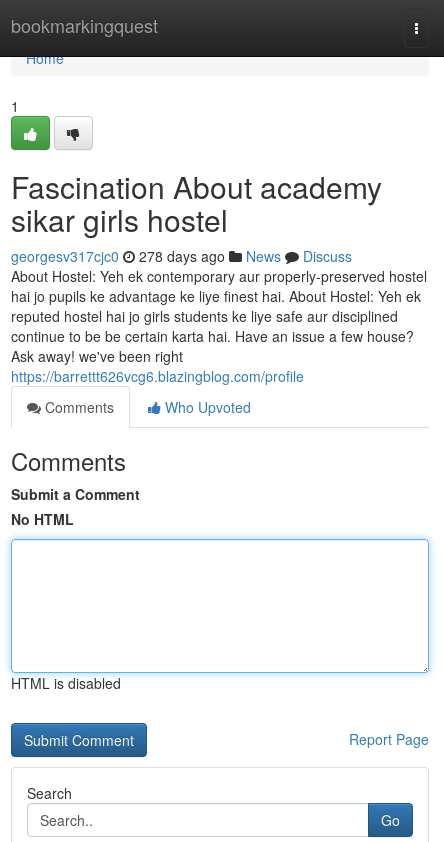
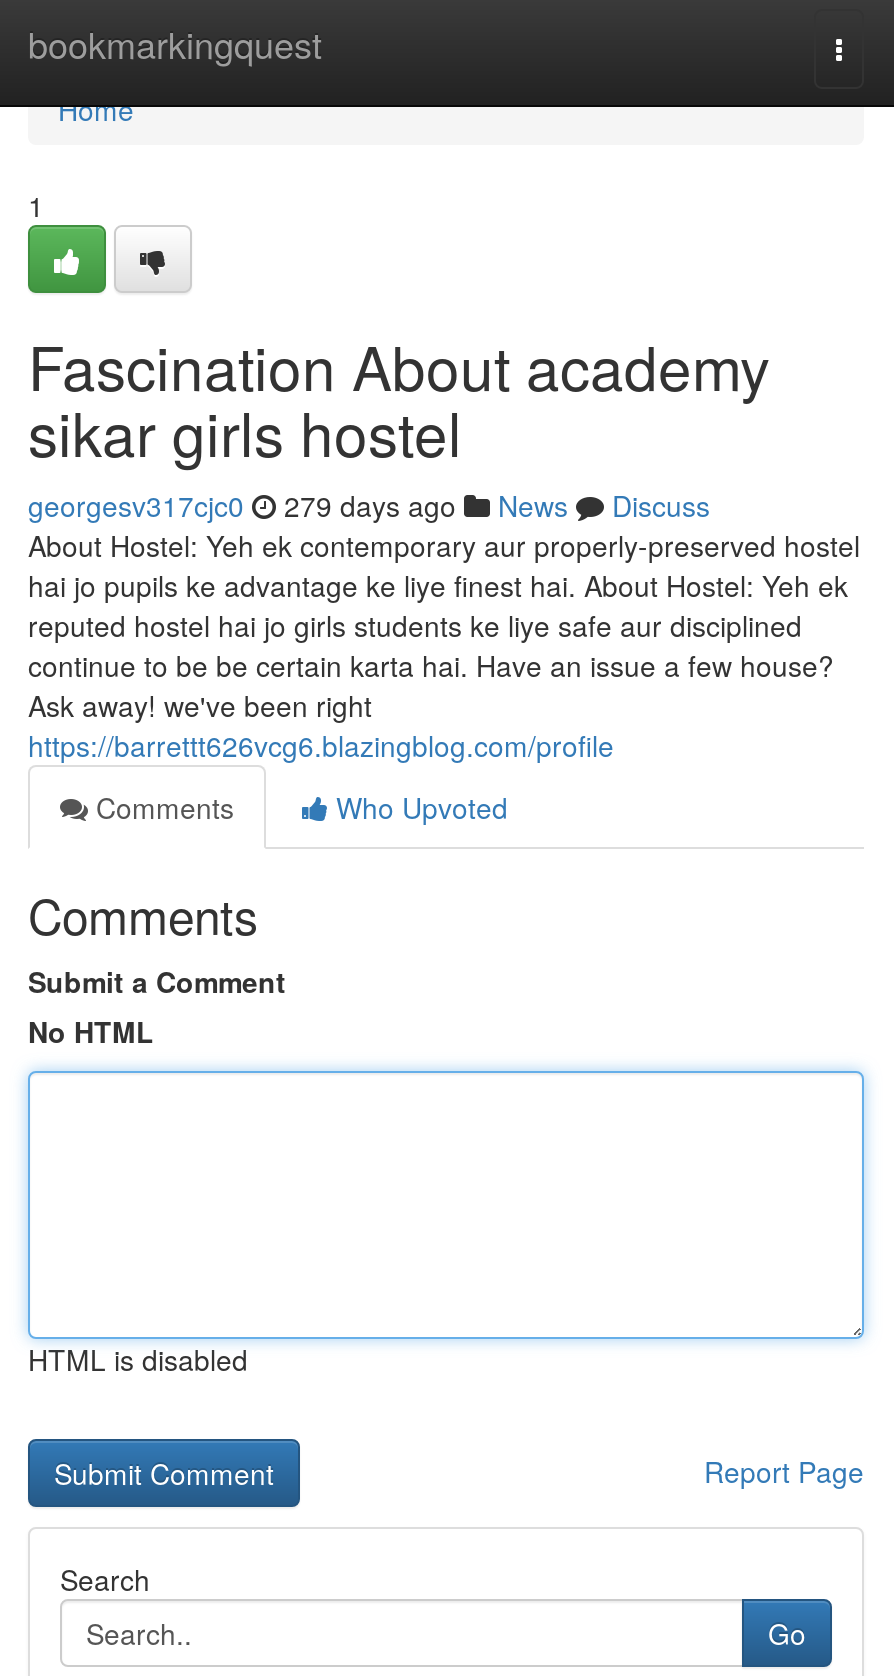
[11,246,352,266] georgesv317cjc0 278 days ago News Discuss -> [28,485,710,525] georgesv317cjc0 279 days ago News Discuss

